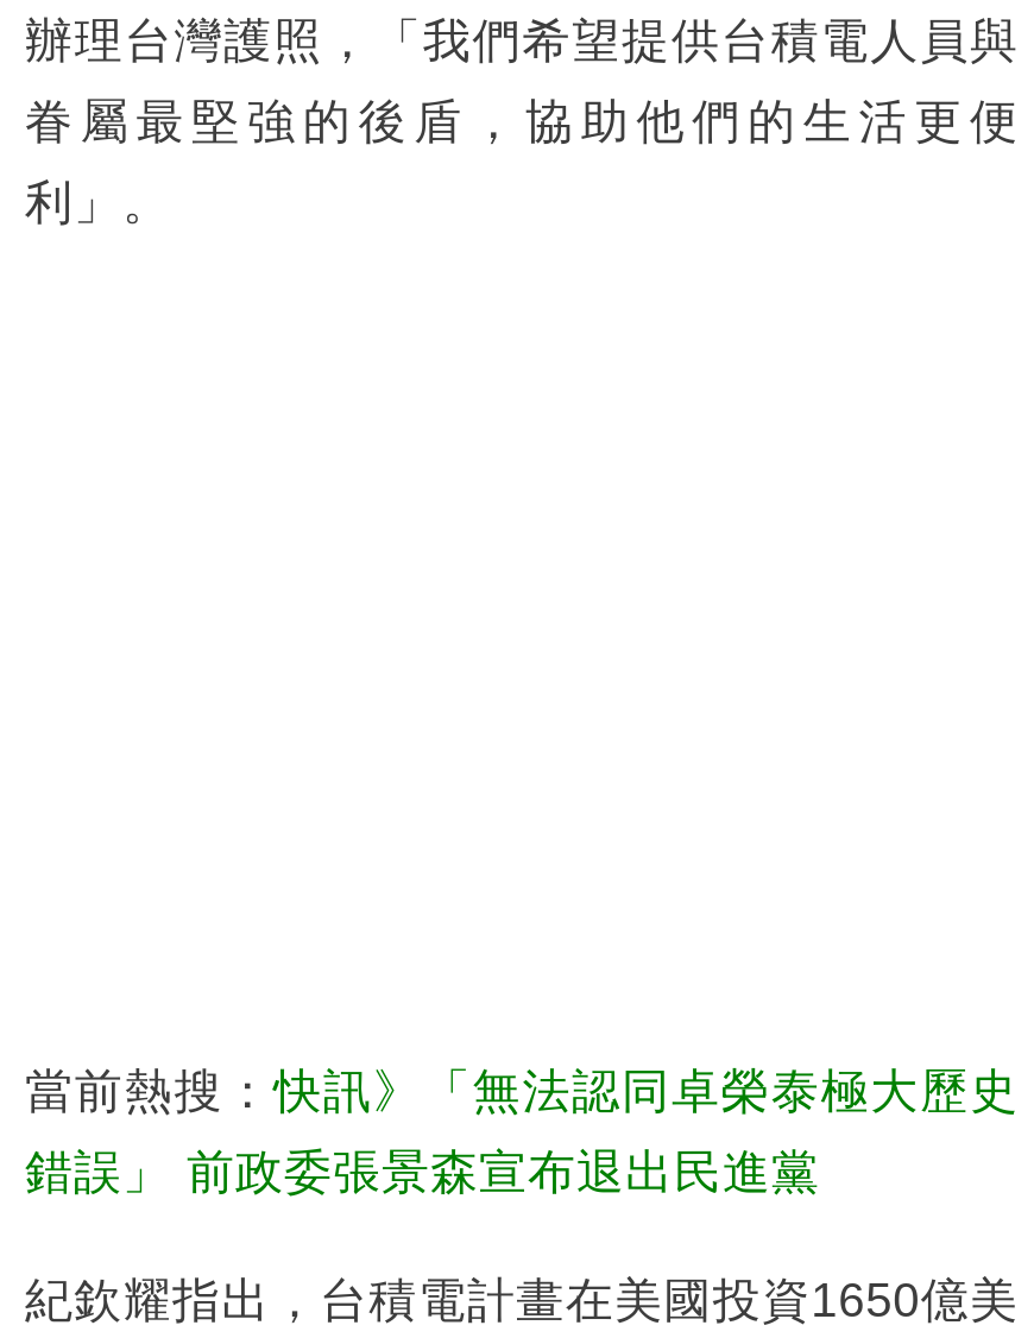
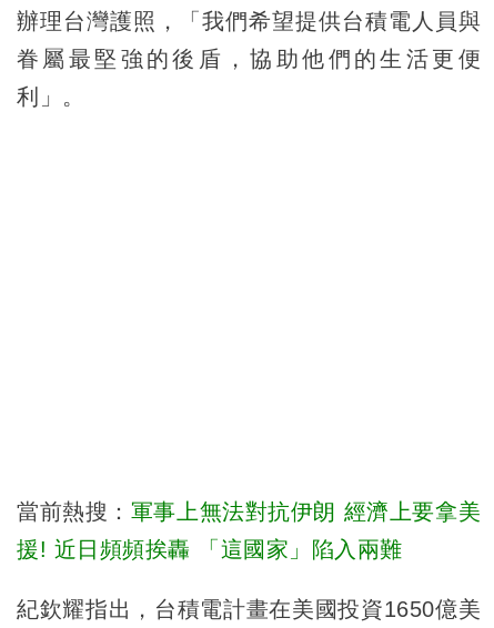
[25,1064,1019,1116] 當前熱搜：快訊》「無法認同卓榮泰極大歷史 -> [17,499,481,523] 當前熱搜：軍事上無法對抗伊朗 經濟上要拿美
[25,1145,820,1197] 錯誤」 前政委張景森宣布退出民進黨 -> [17,537,402,561] 援! 近日頻頻挨轟 「這國家」陷入兩難

